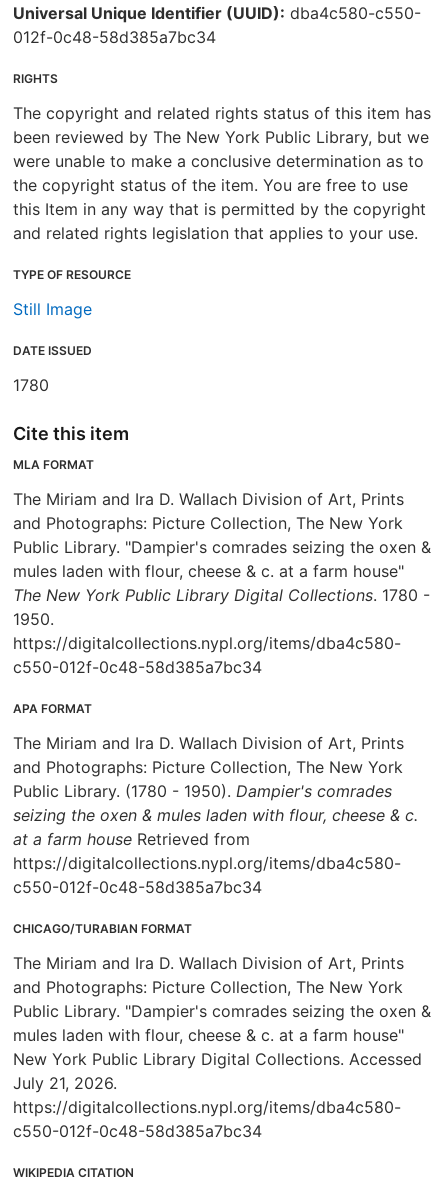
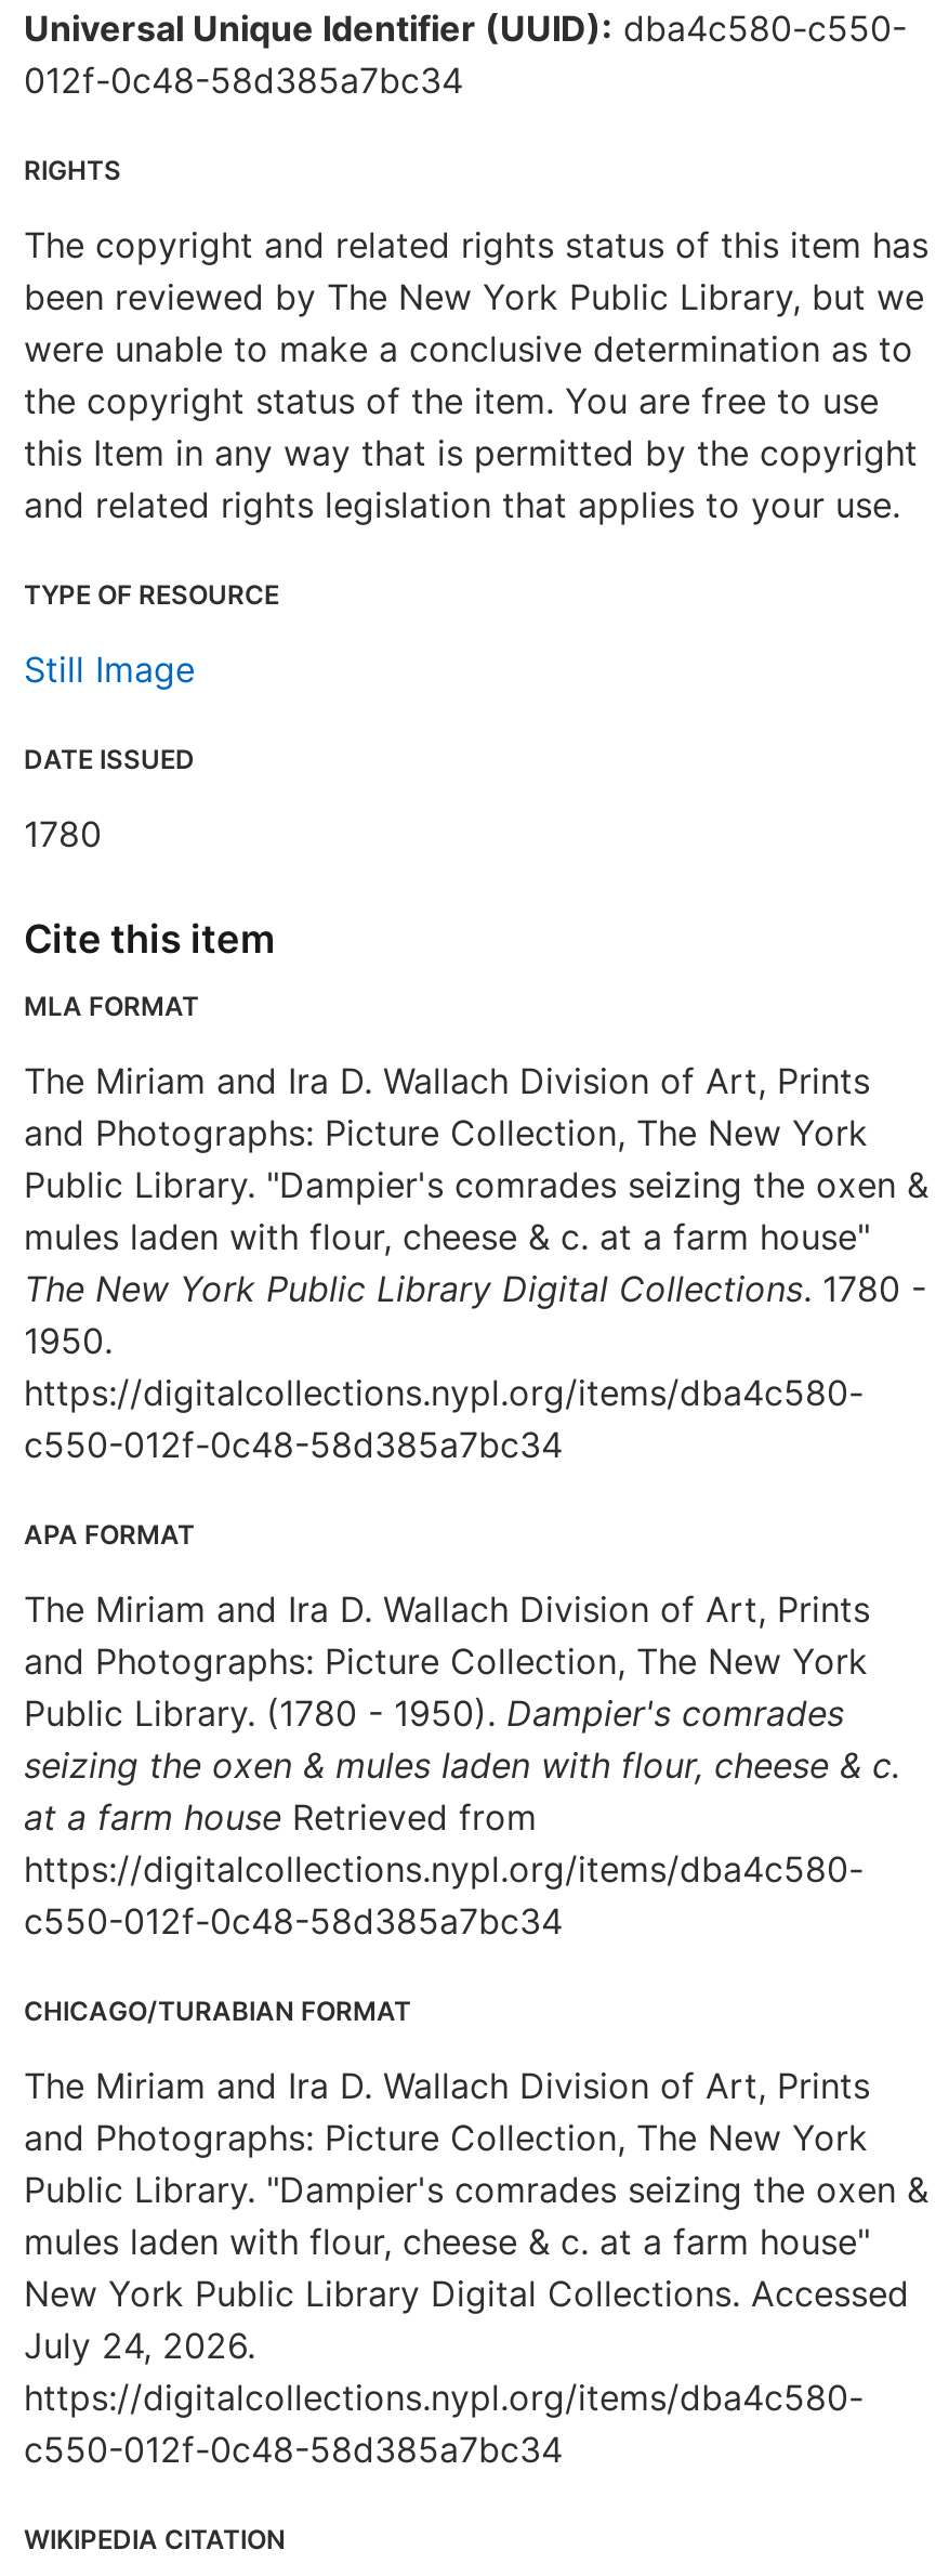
[13,1073,117,1093] July 21, 2026. -> [24,2324,255,2367] July 24, 2026.

